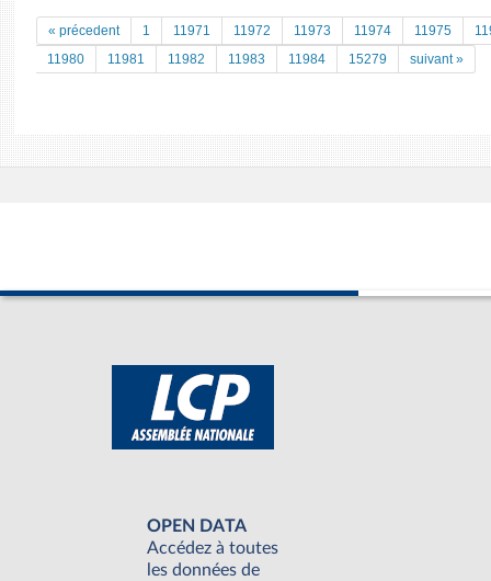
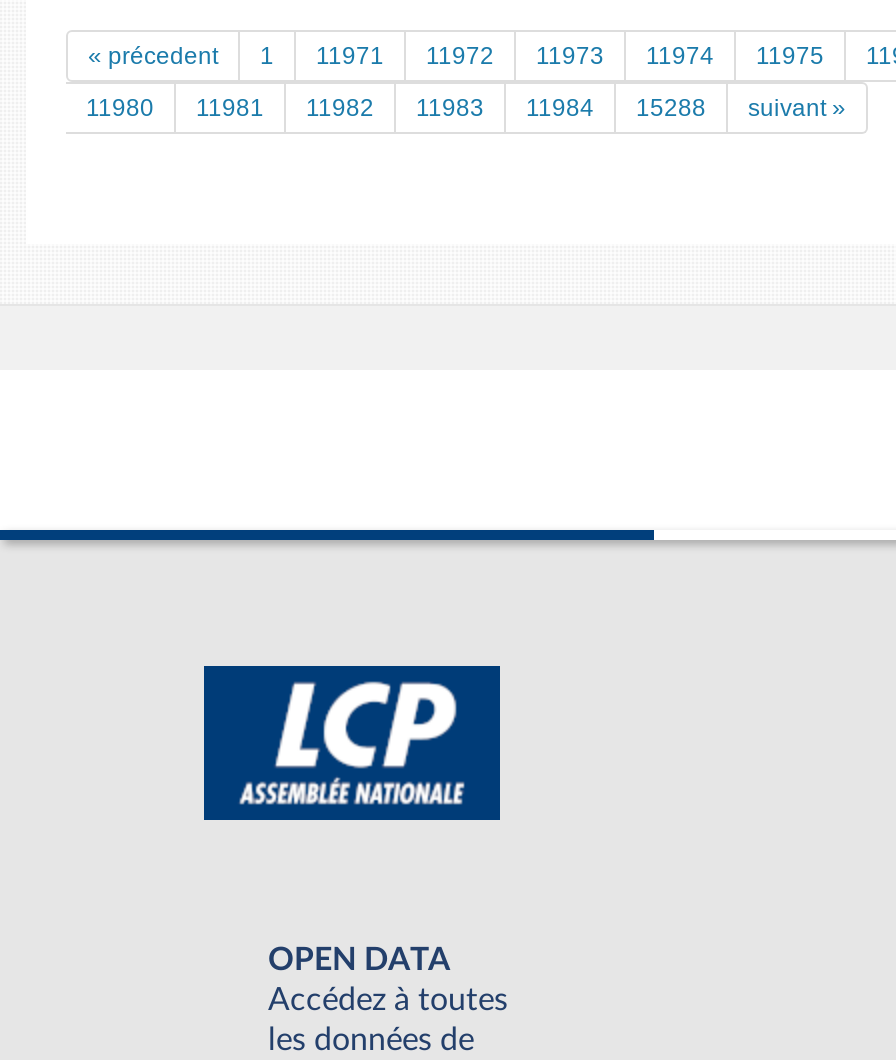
[47,52,464,67] 11980 11981 11982 11983 11984 15279 suivant » -> [86,94,846,122] 11980 11981 11982 11983 11984 15288 suivant »

